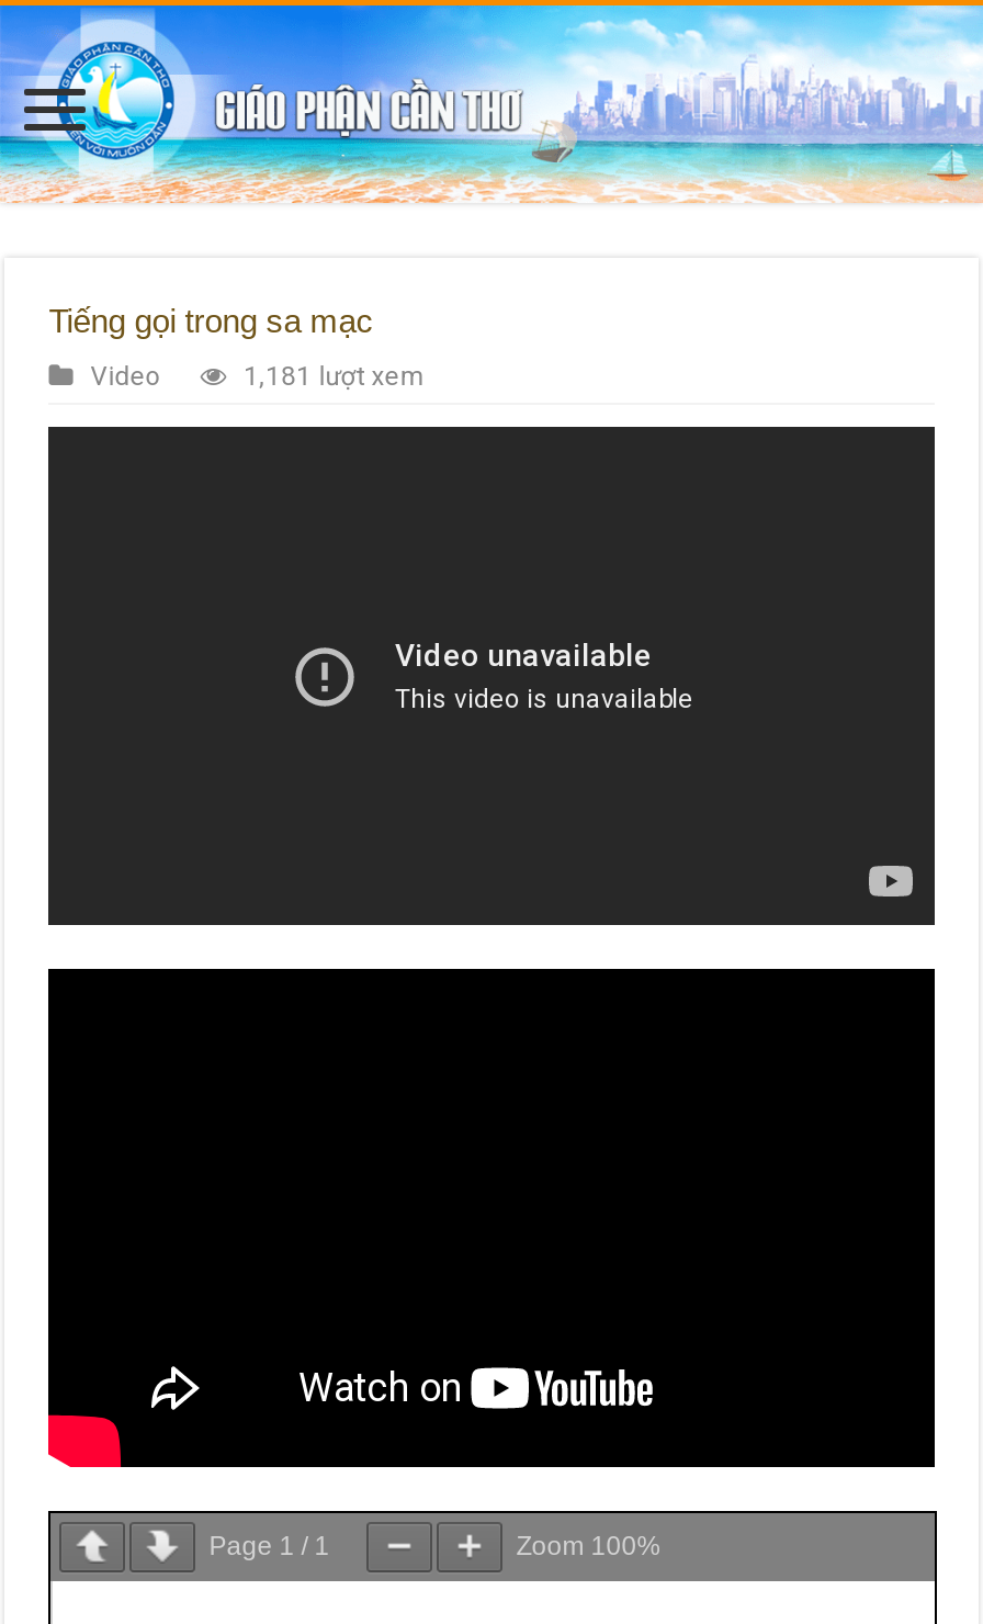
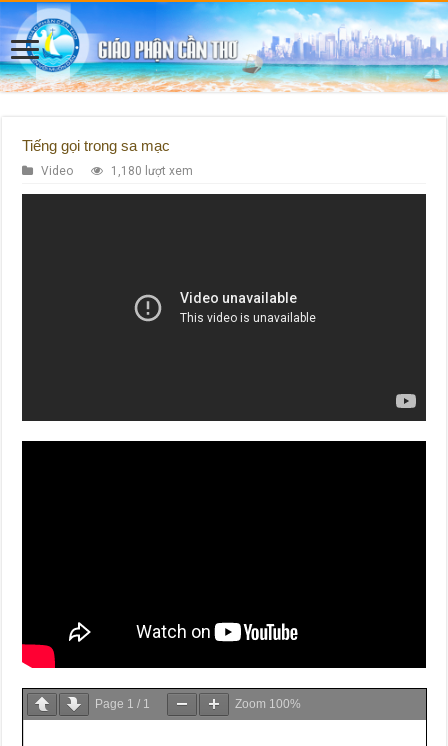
[244,360,424,391] 1,181 lượt xem -> [111,164,193,178] 1,180 lượt xem

